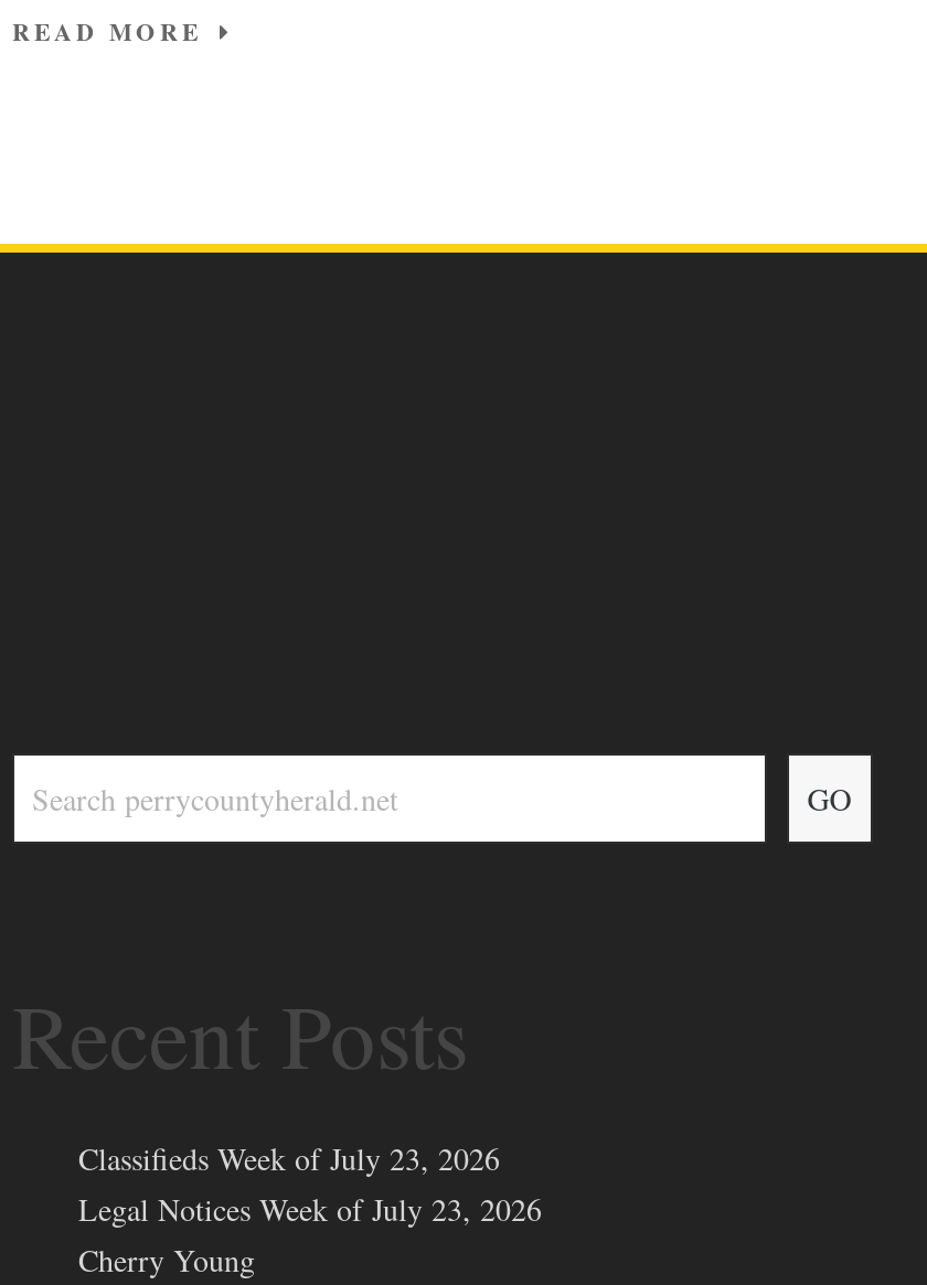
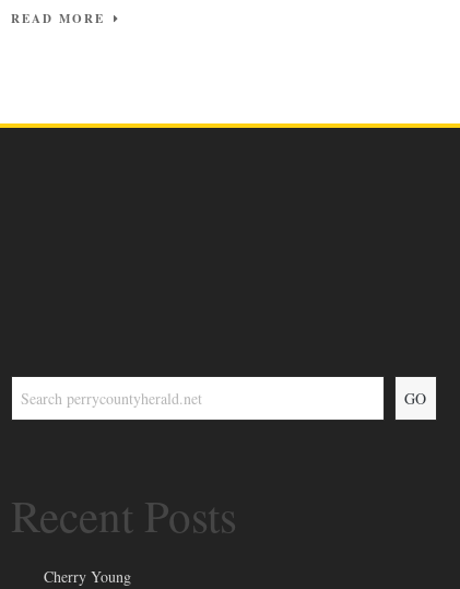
[78,1137,542,1230] Classifieds Week of July 23, 2026 | Legal Notices Week of July 23, 2026 -> none

